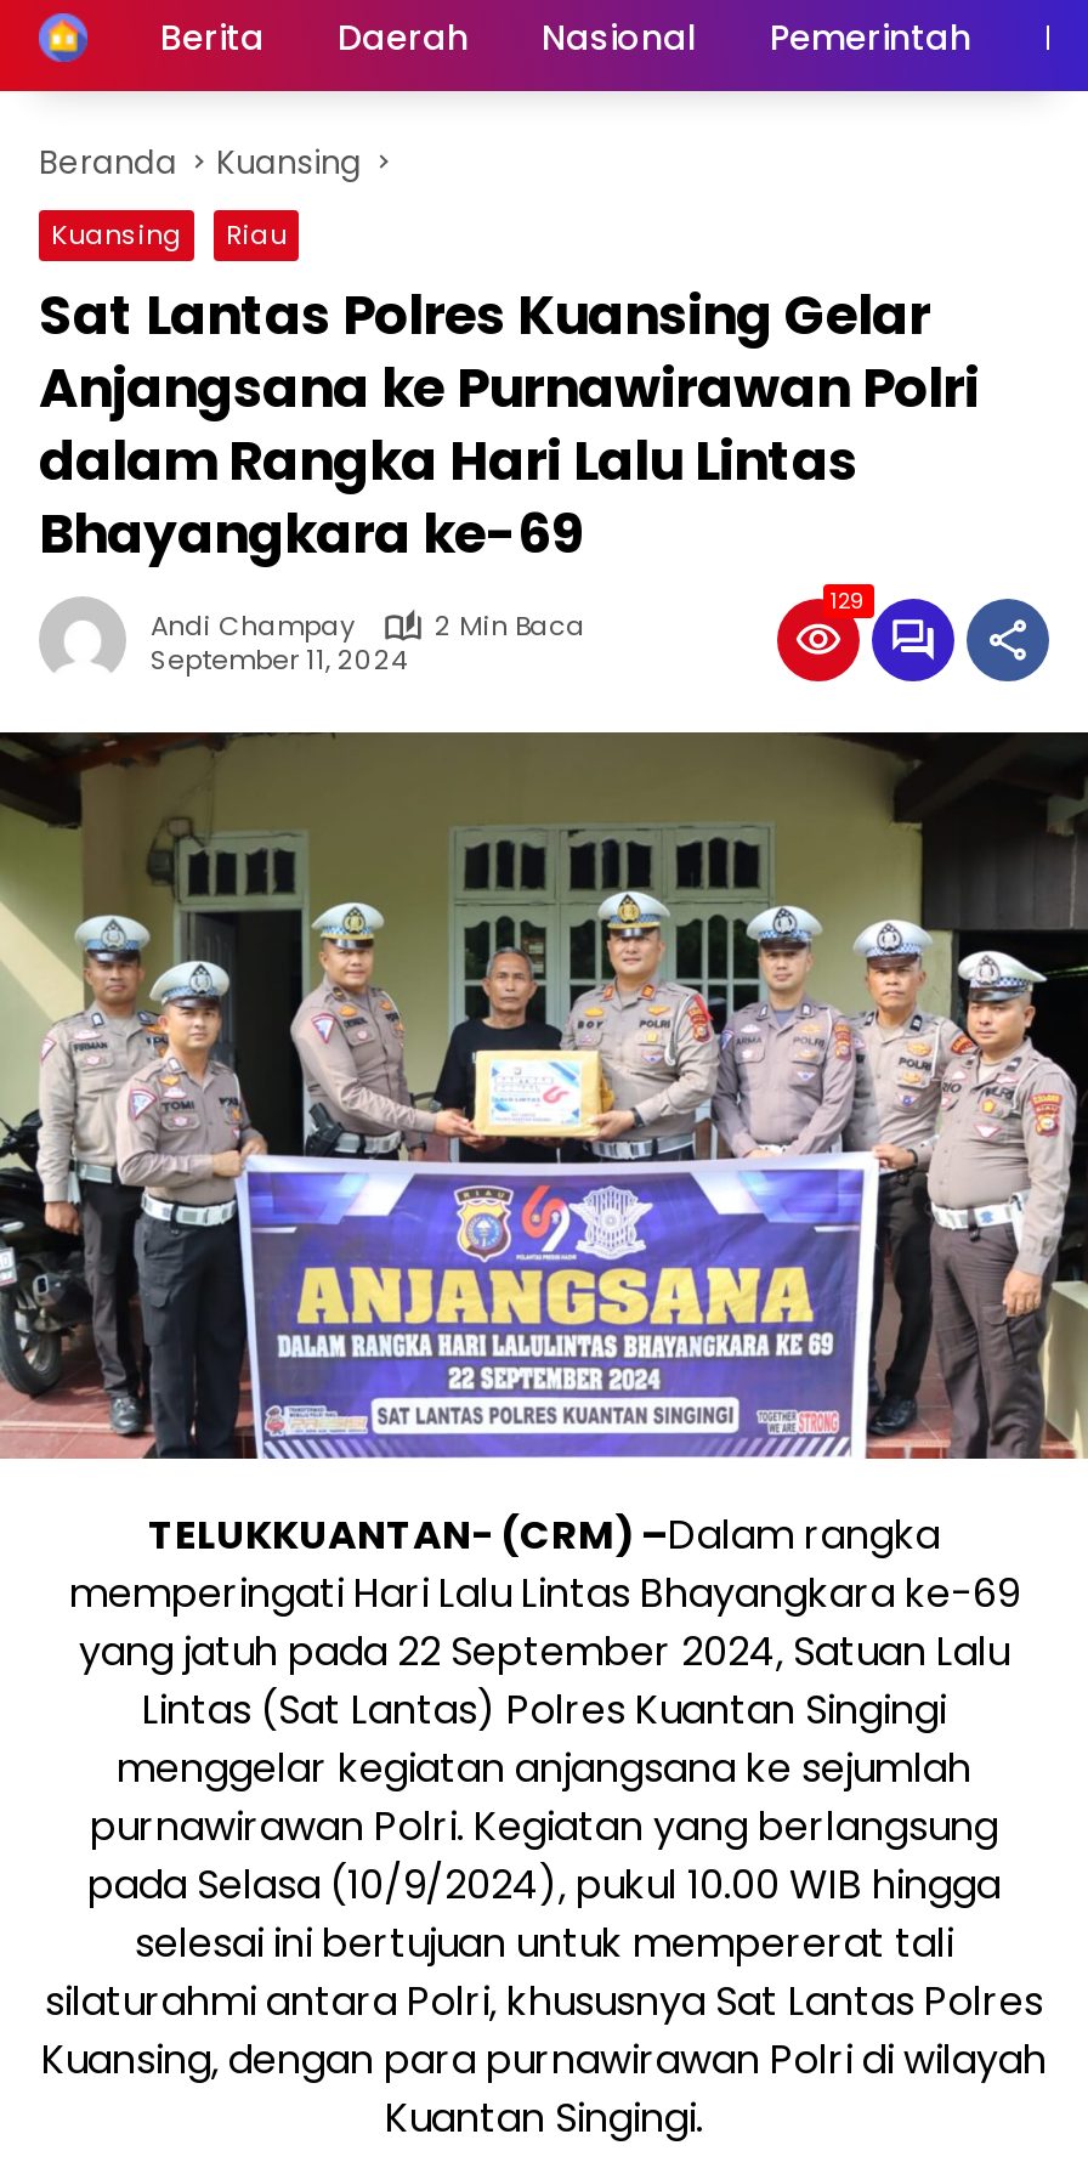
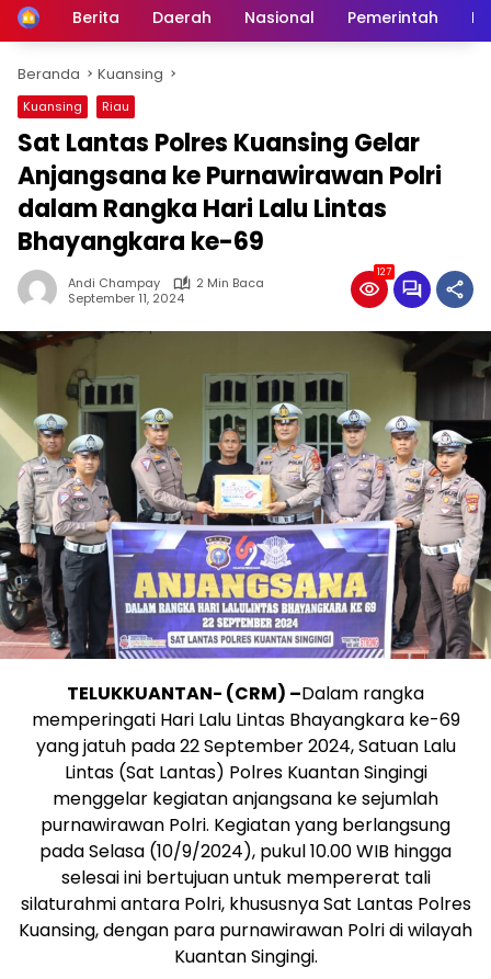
[831,587,867,616] 129 -> [377,265,391,278] 127

